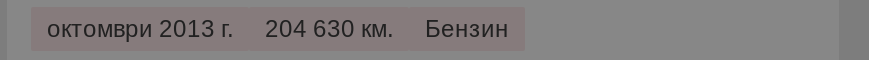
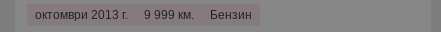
[47,15,509,43] октомври 2013 г. 204 630 км. Бензин -> [35,8,252,22] октомври 2013 г. 9 999 км. Бензин

